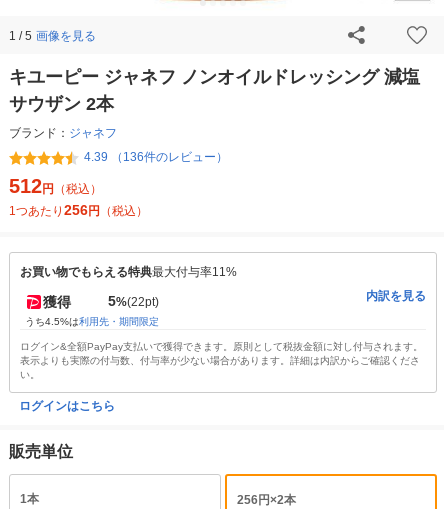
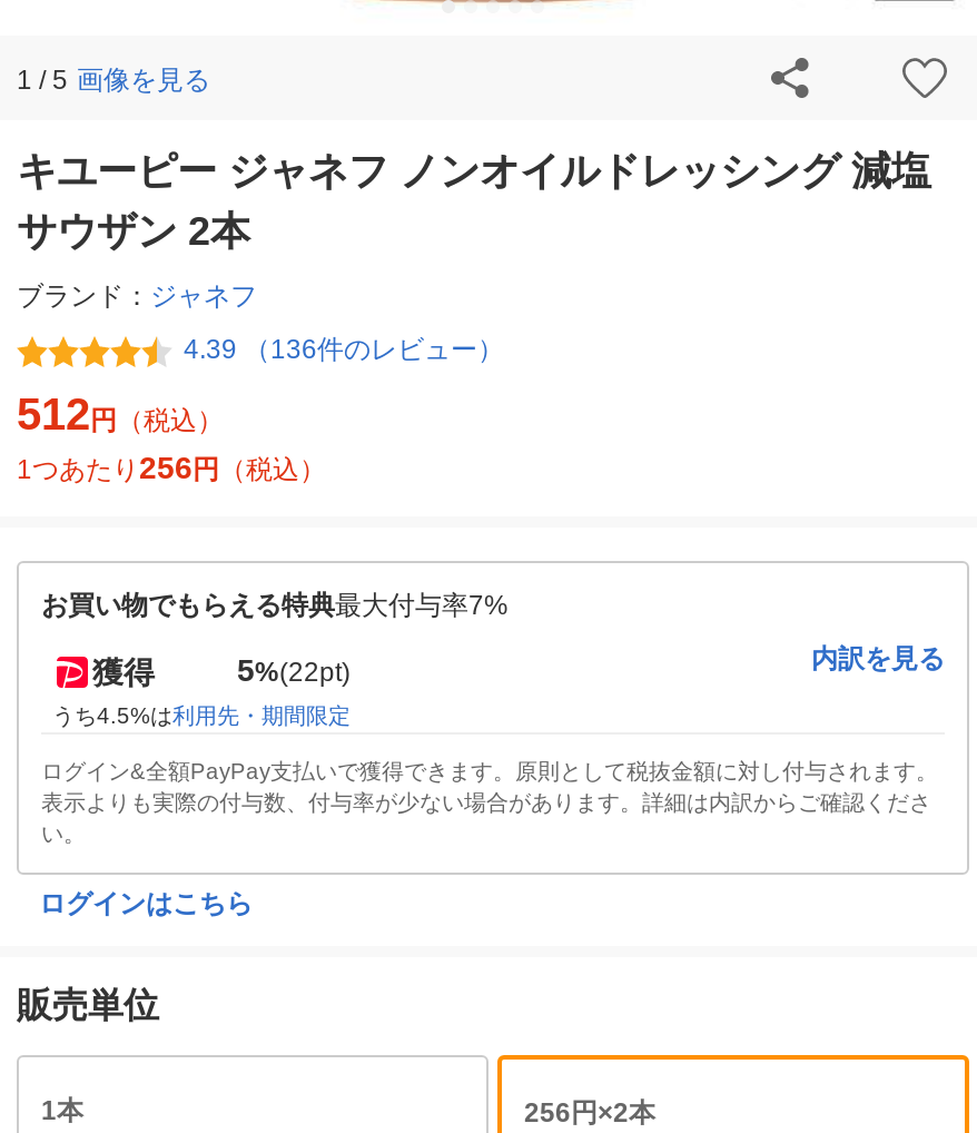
[20,265,237,279] お買い物でもらえる特典最大付与率11% -> [41,591,509,622] お買い物でもらえる特典最大付与率7%

